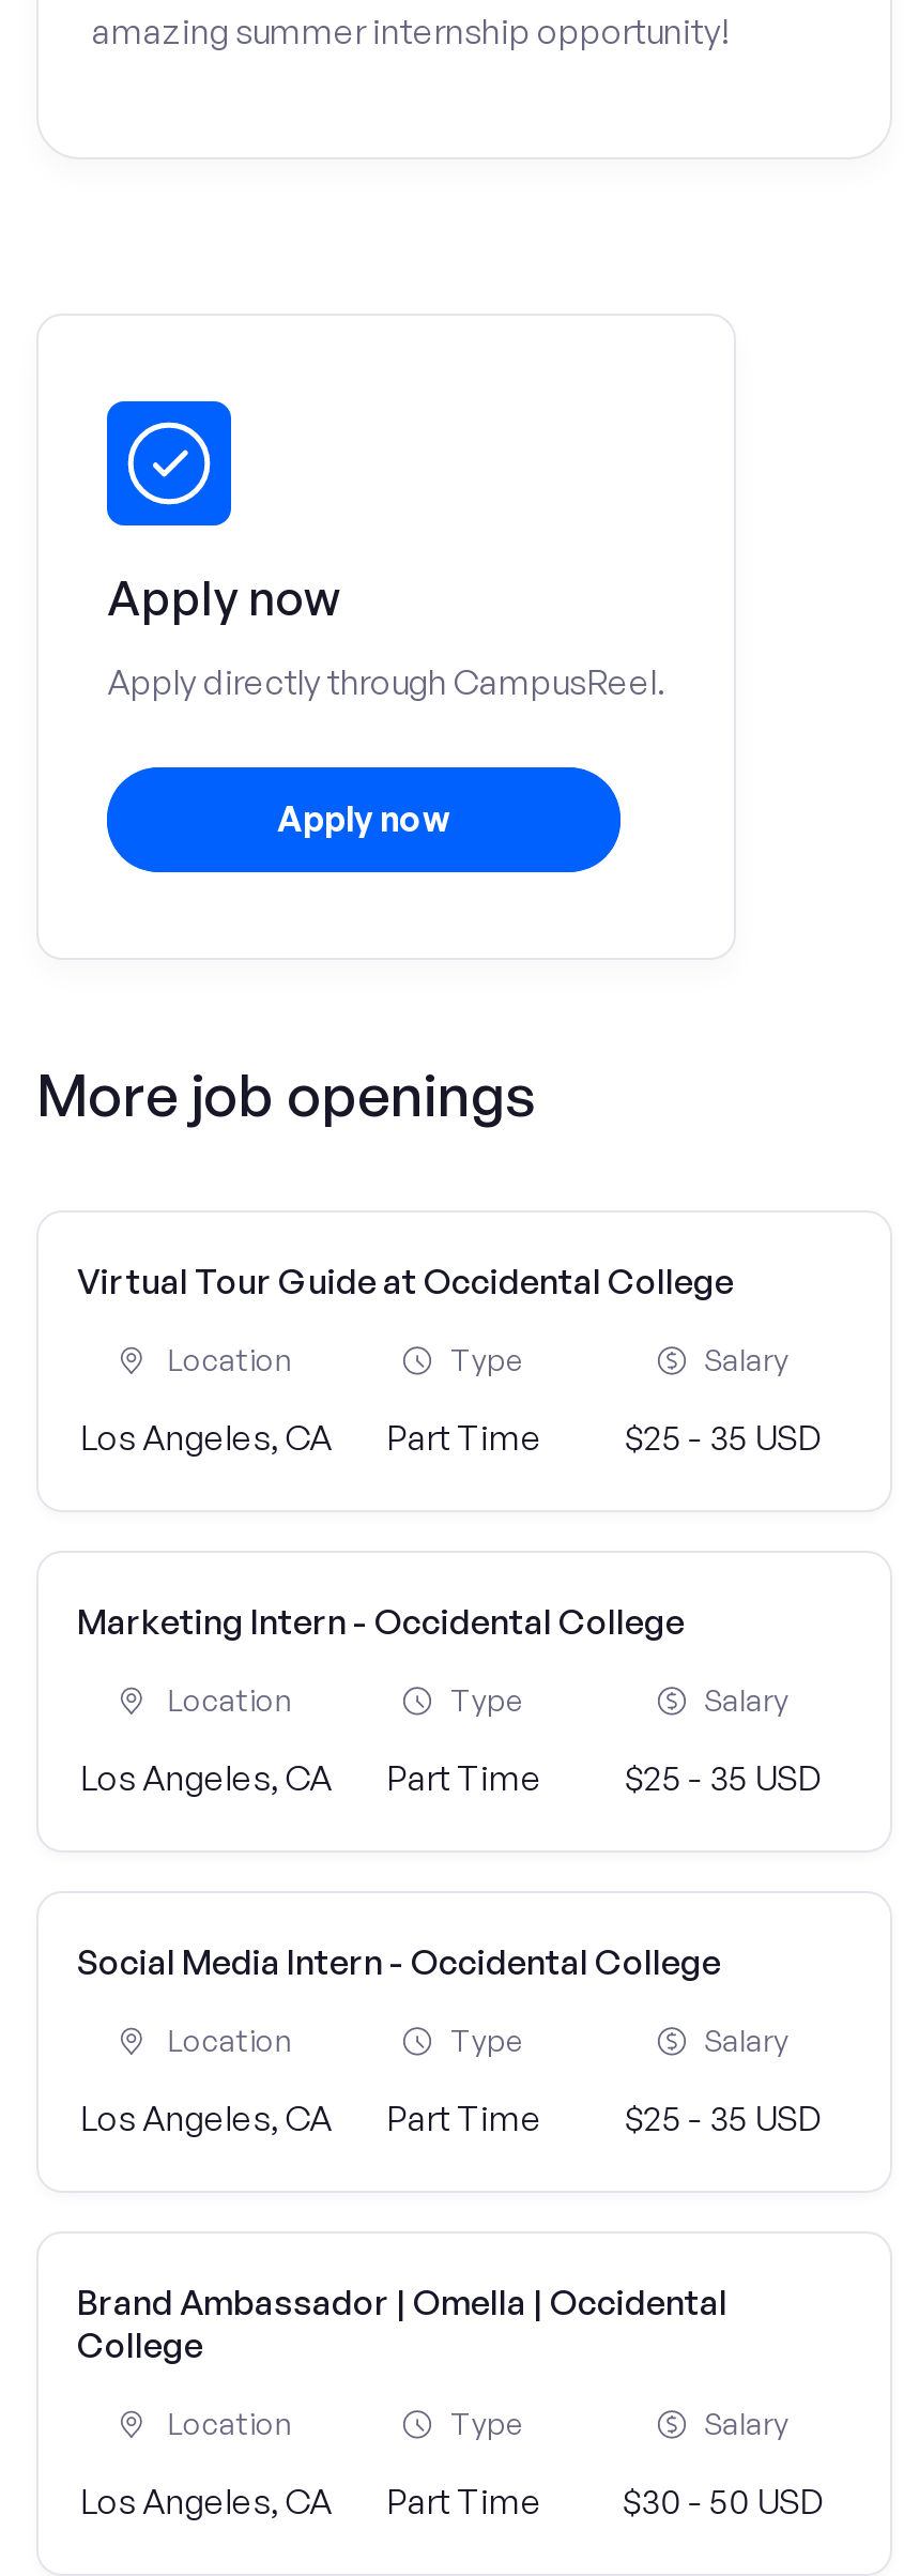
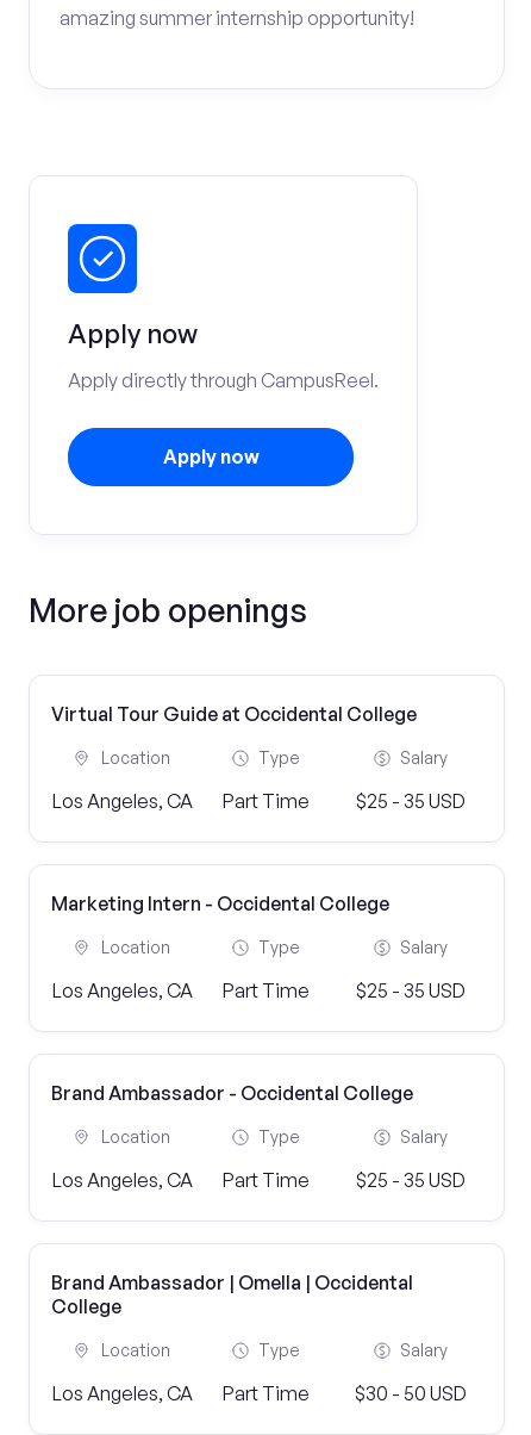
[77,1940,721,1983] Social Media Intern - Occidental College -> [51,1081,413,1105] Brand Ambassador - Occidental College

